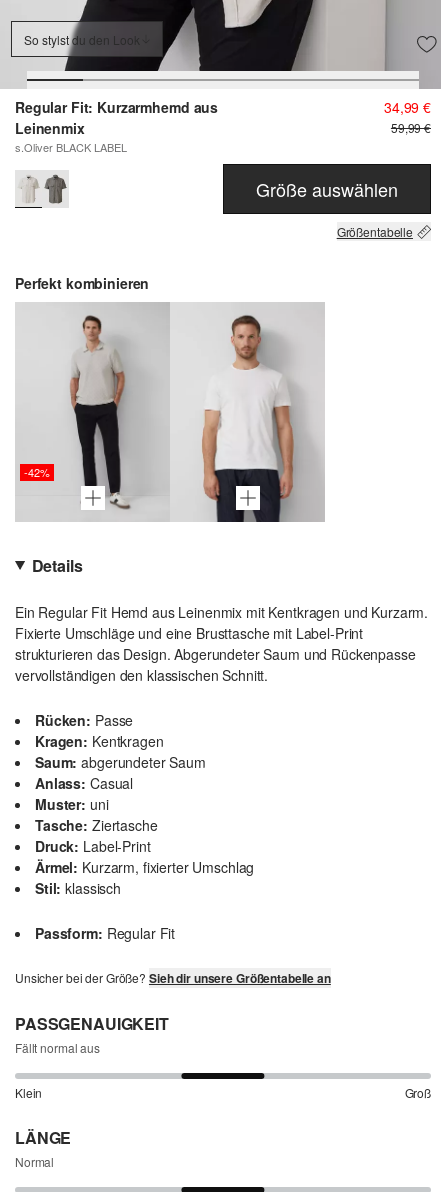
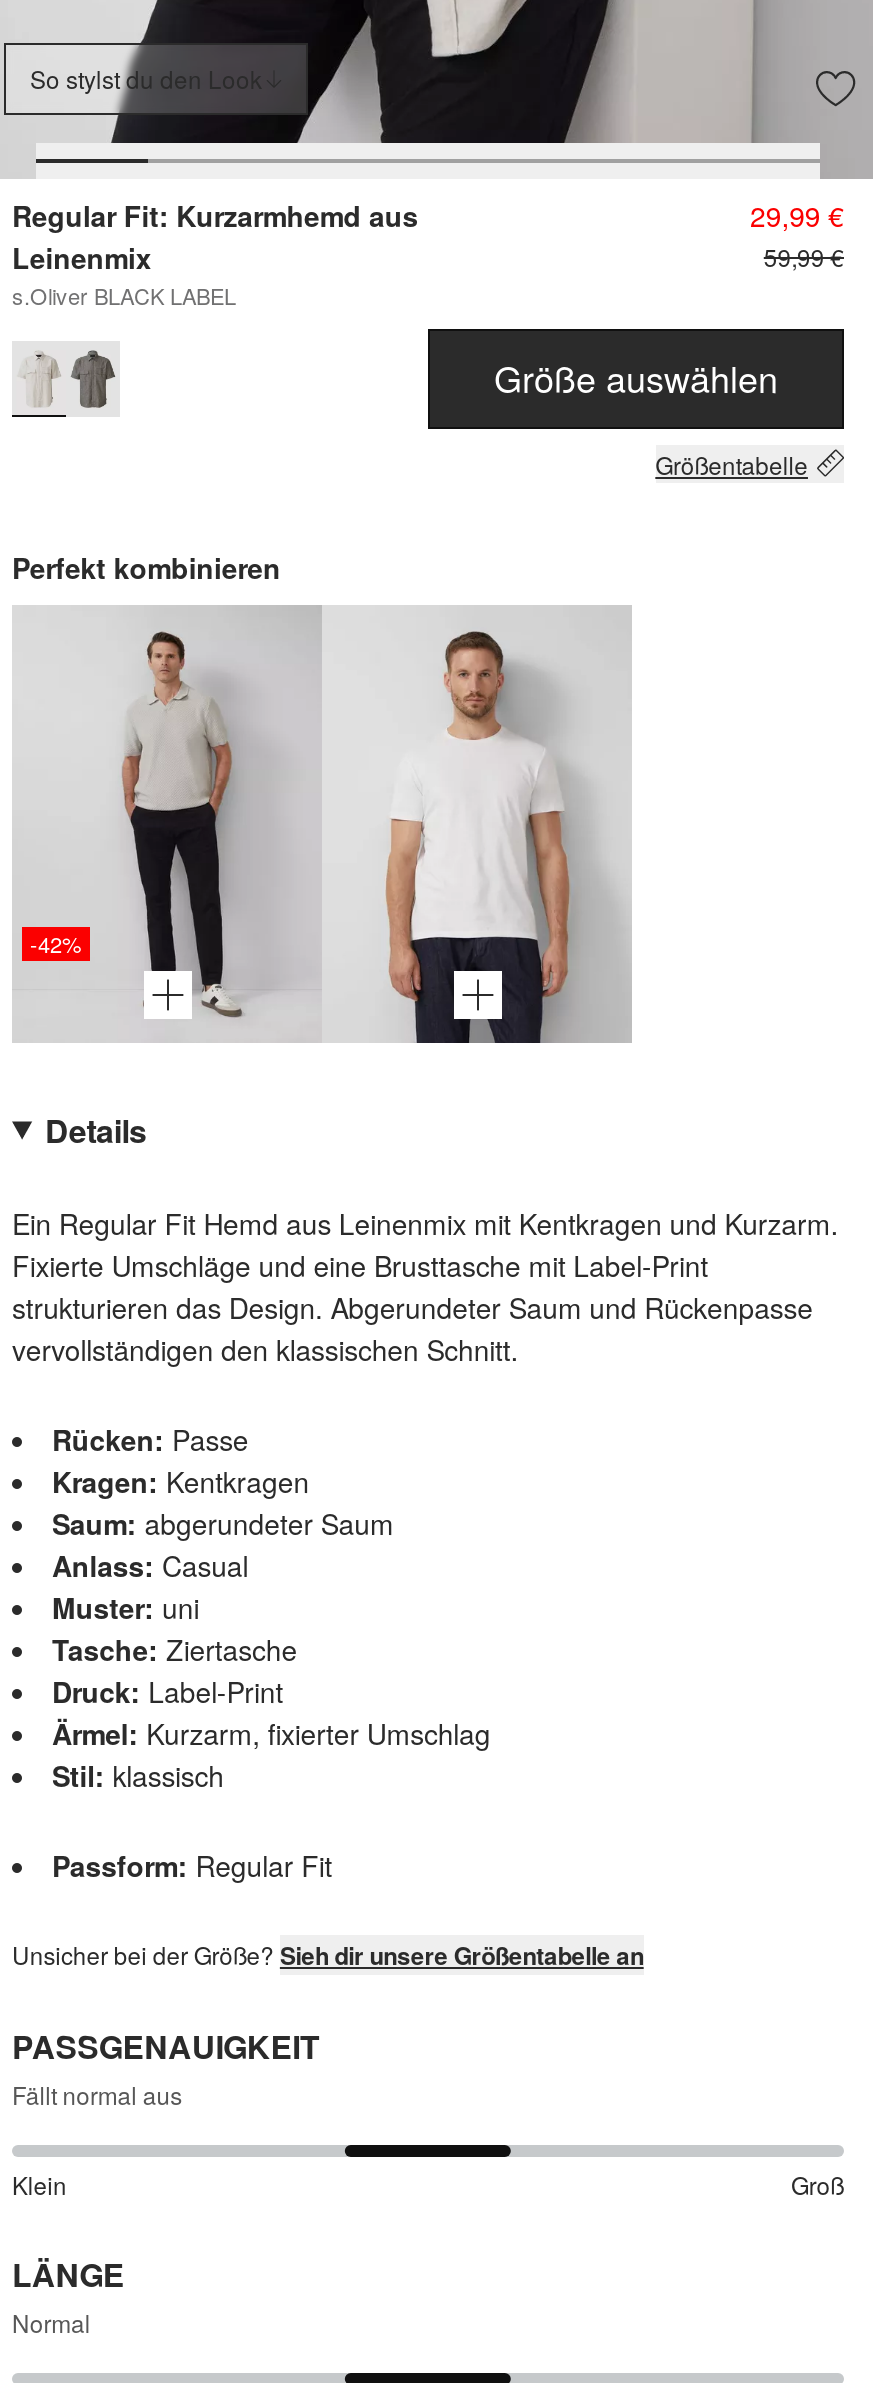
[384,97,431,117] 34,99 € -> [750,194,844,234] 29,99 €

